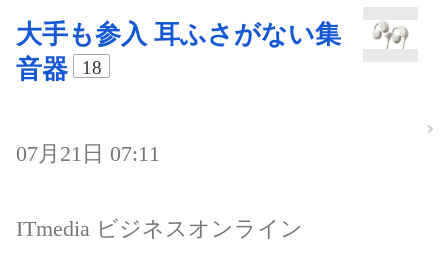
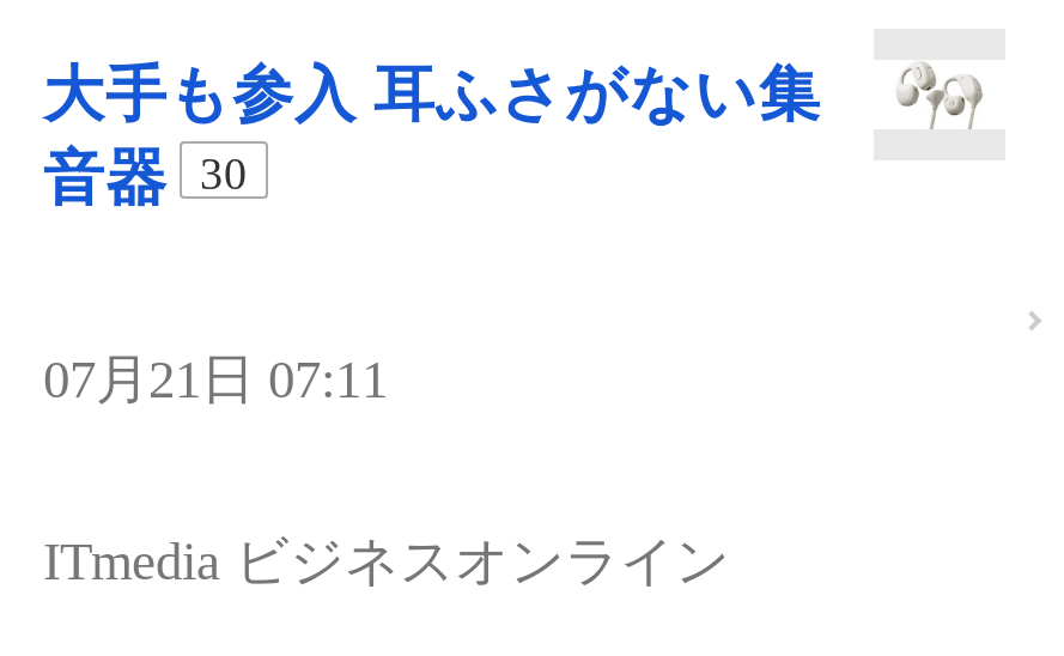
[16,55,101,84] 音器 18 -> [43,143,248,212] 音器 30

